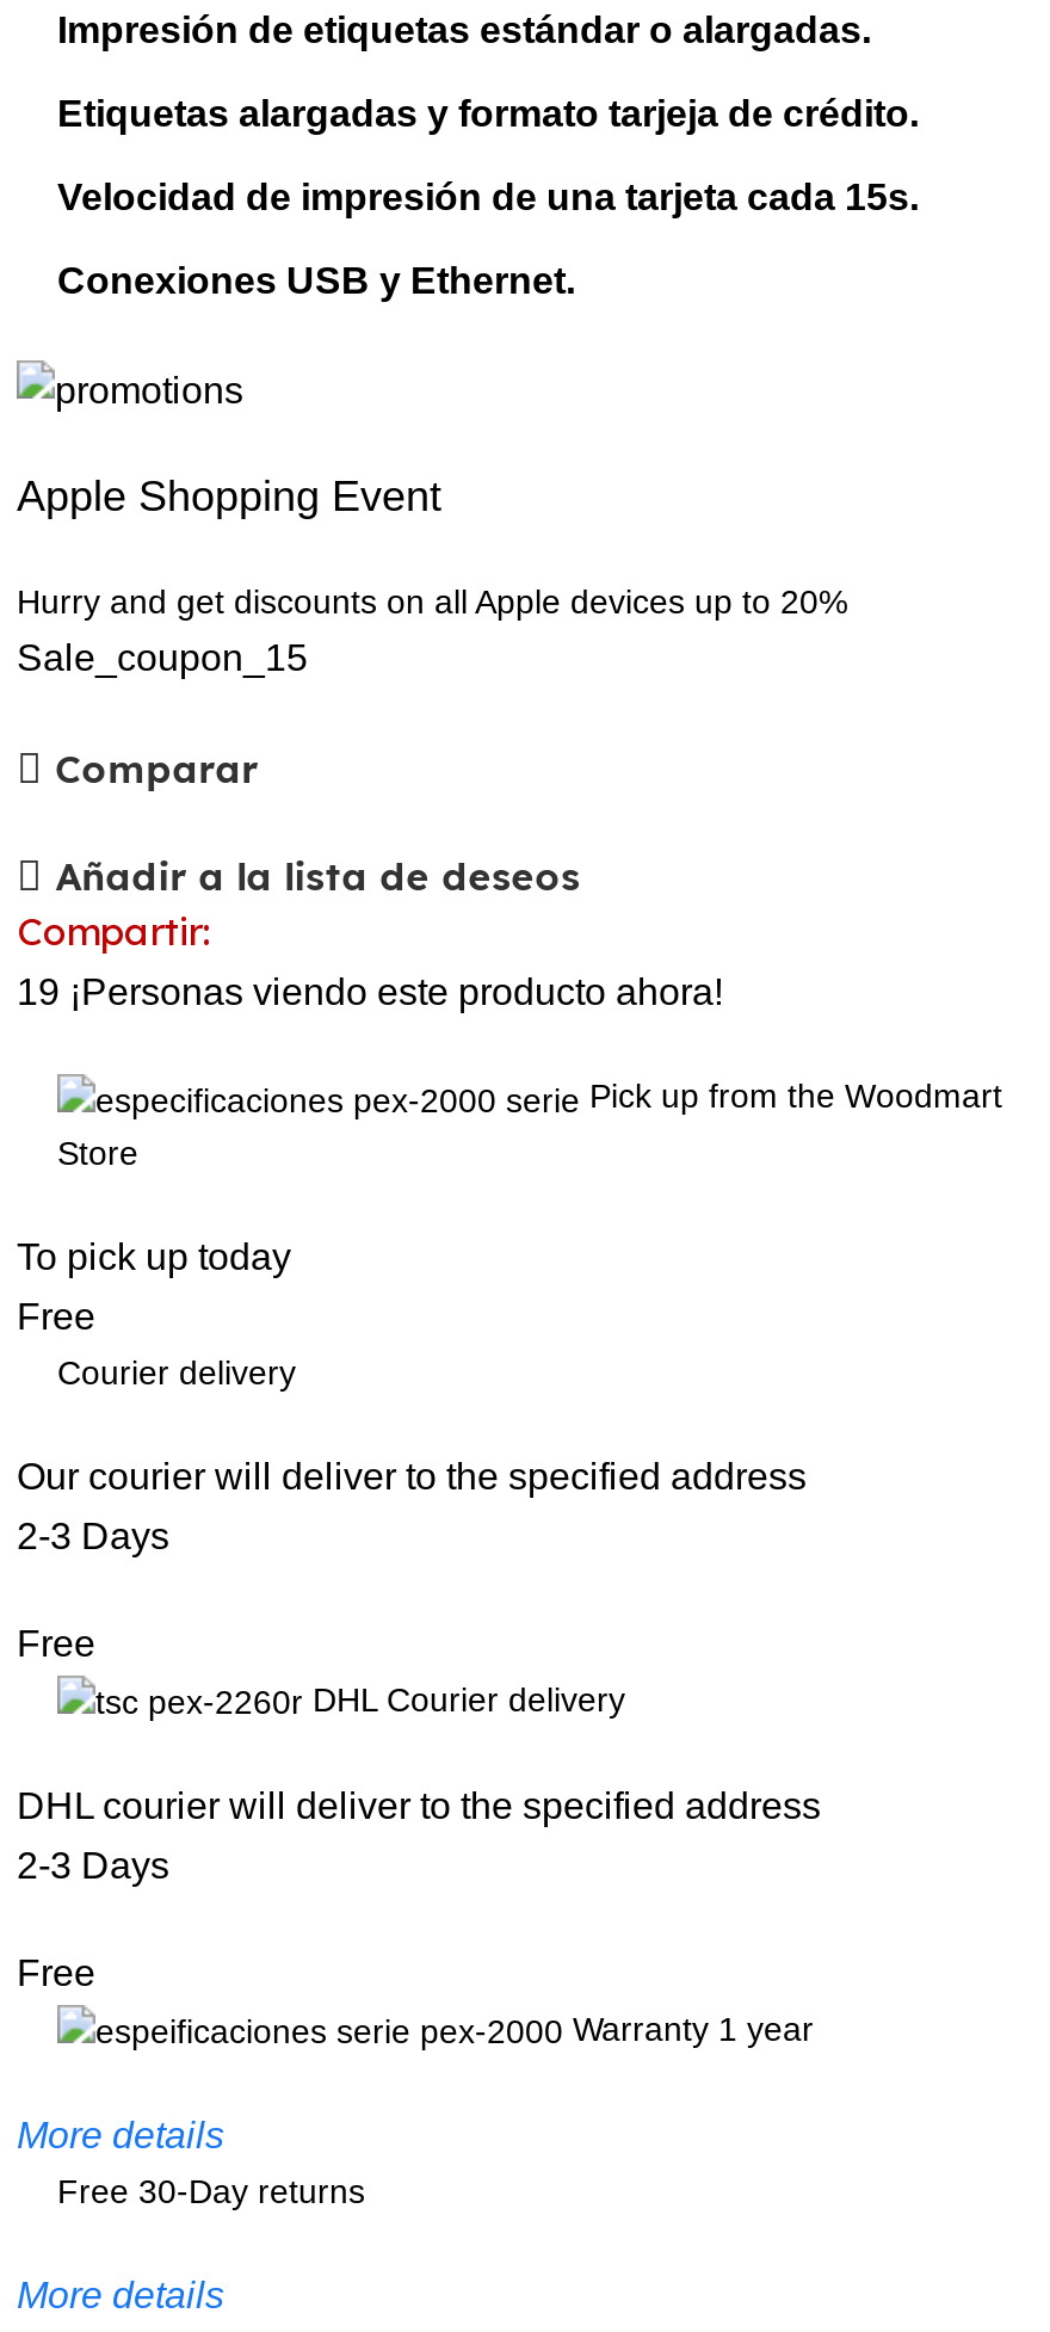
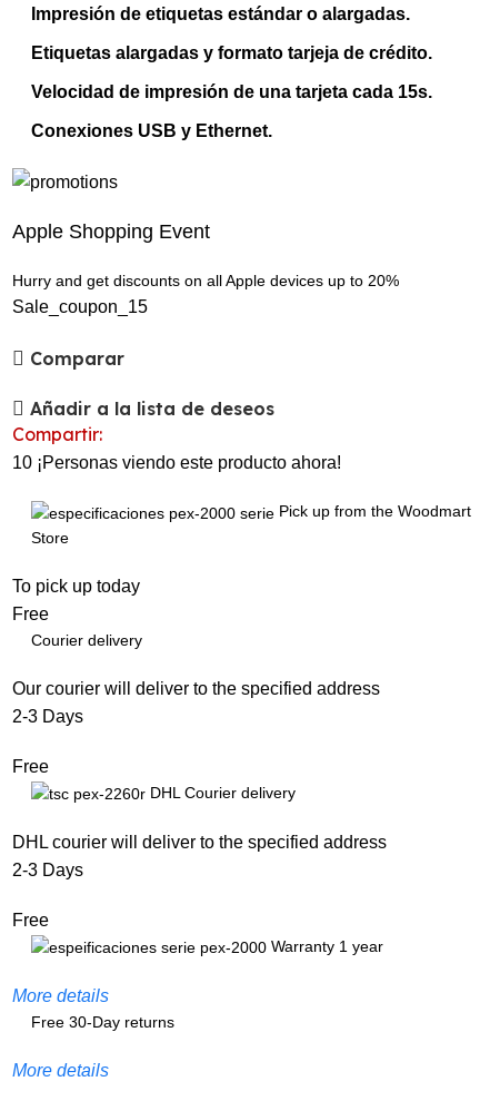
[17,972,723,1013] 19 ¡Personas viendo este producto ahora! -> [12,453,341,472] 10 ¡Personas viendo este producto ahora!

